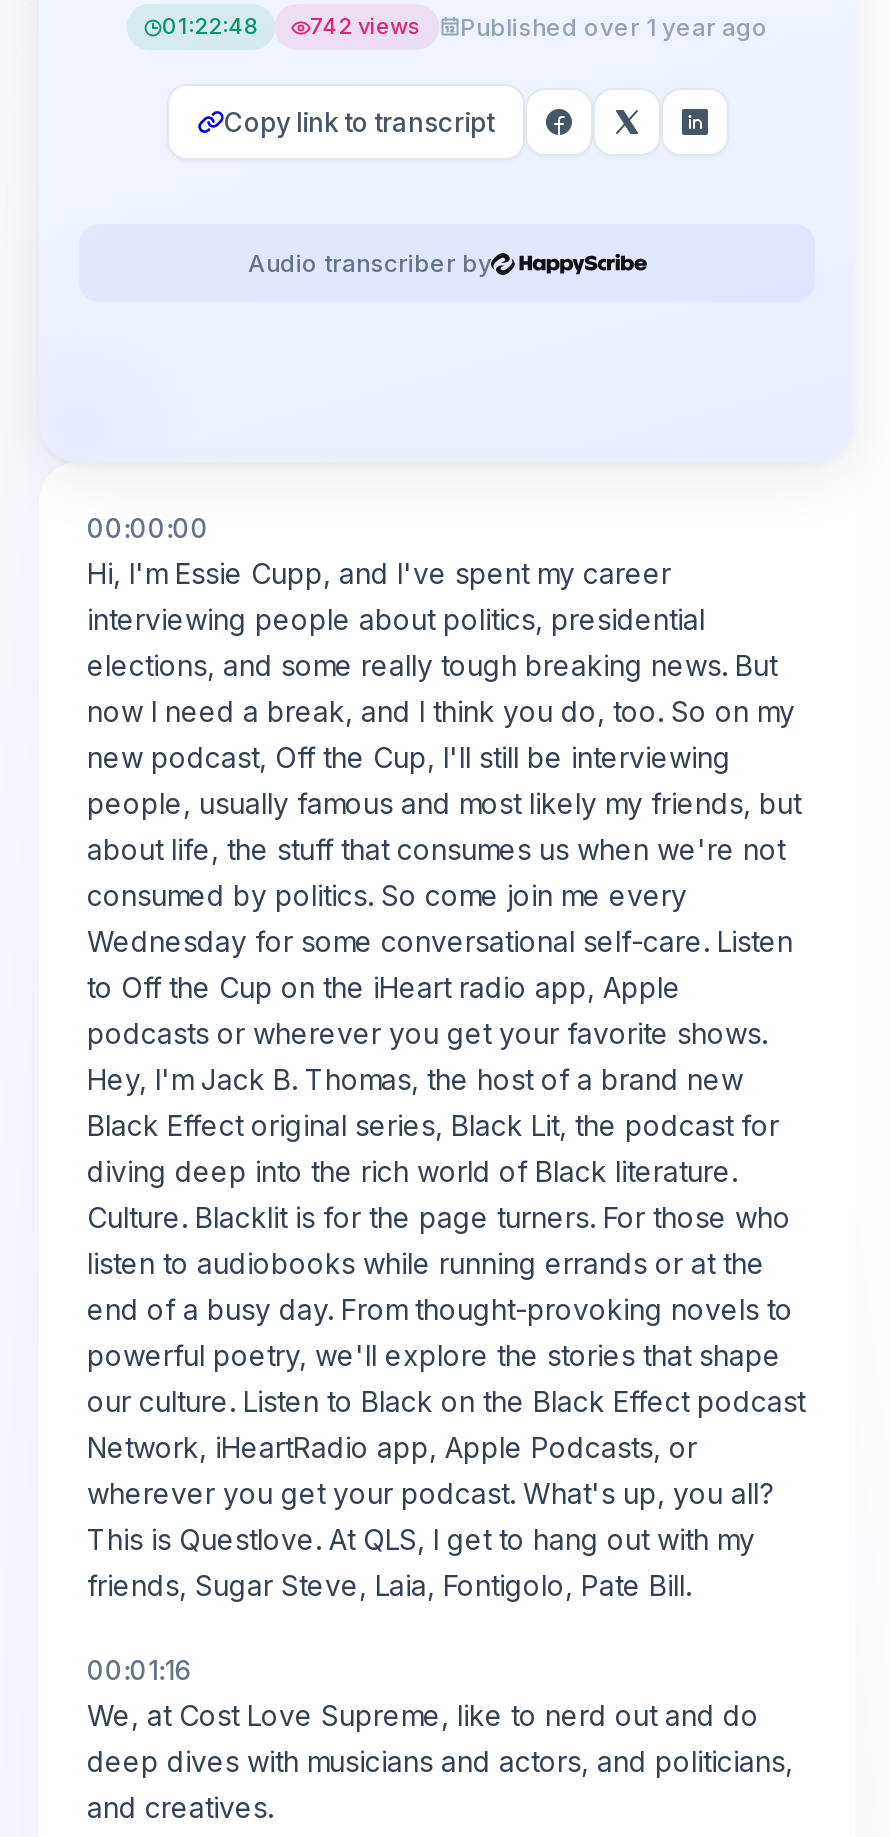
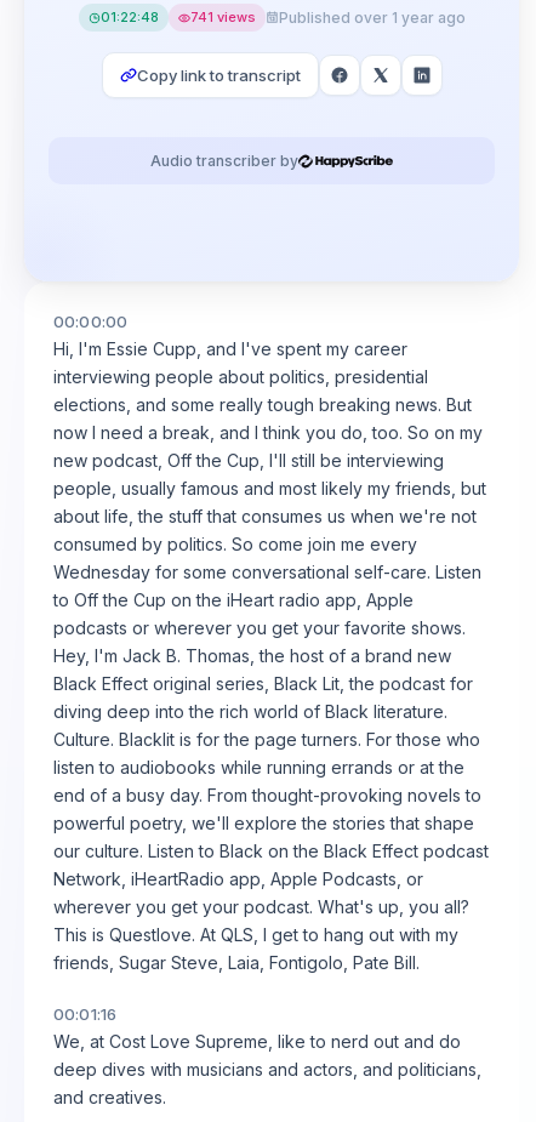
[162,12,768,42] 01:22:48 742 views Published over 1 year ago -> [100,8,465,27] 01:22:48 741 views Published over 1 year ago

